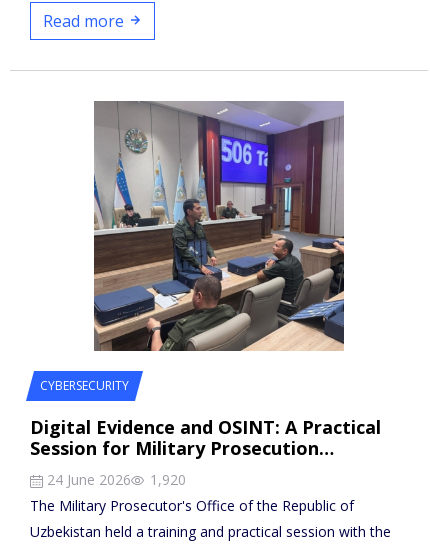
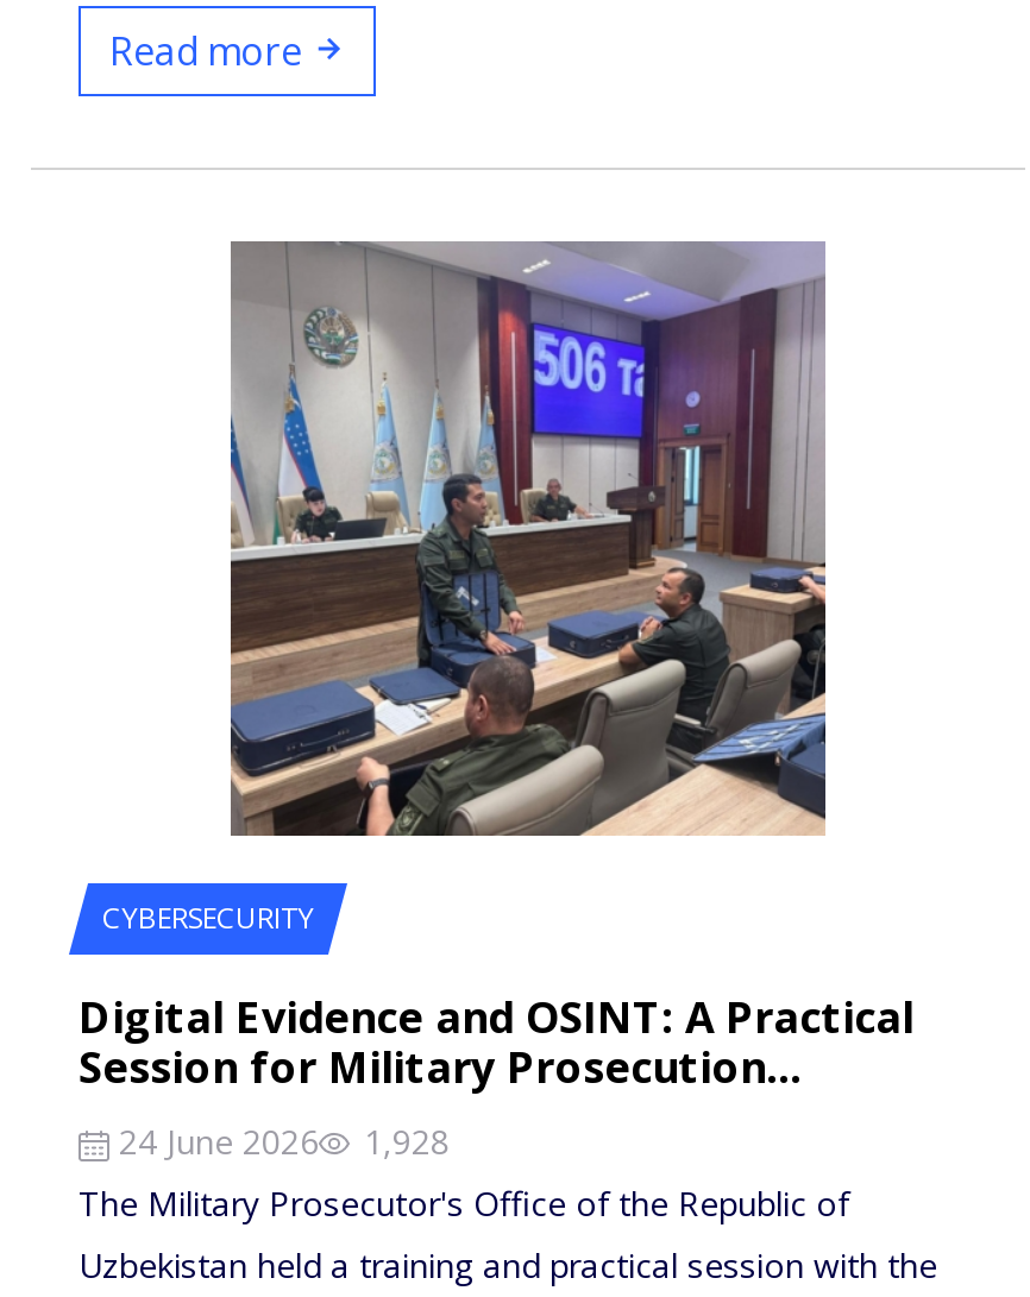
[43,470,186,489] 24 June 2026 1,920 -> [109,1119,450,1164] 24 June 2026 1,928

